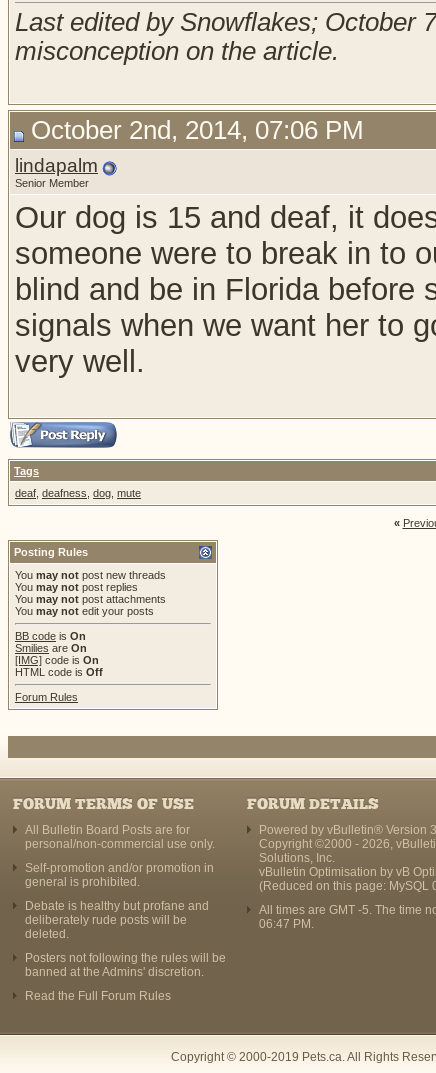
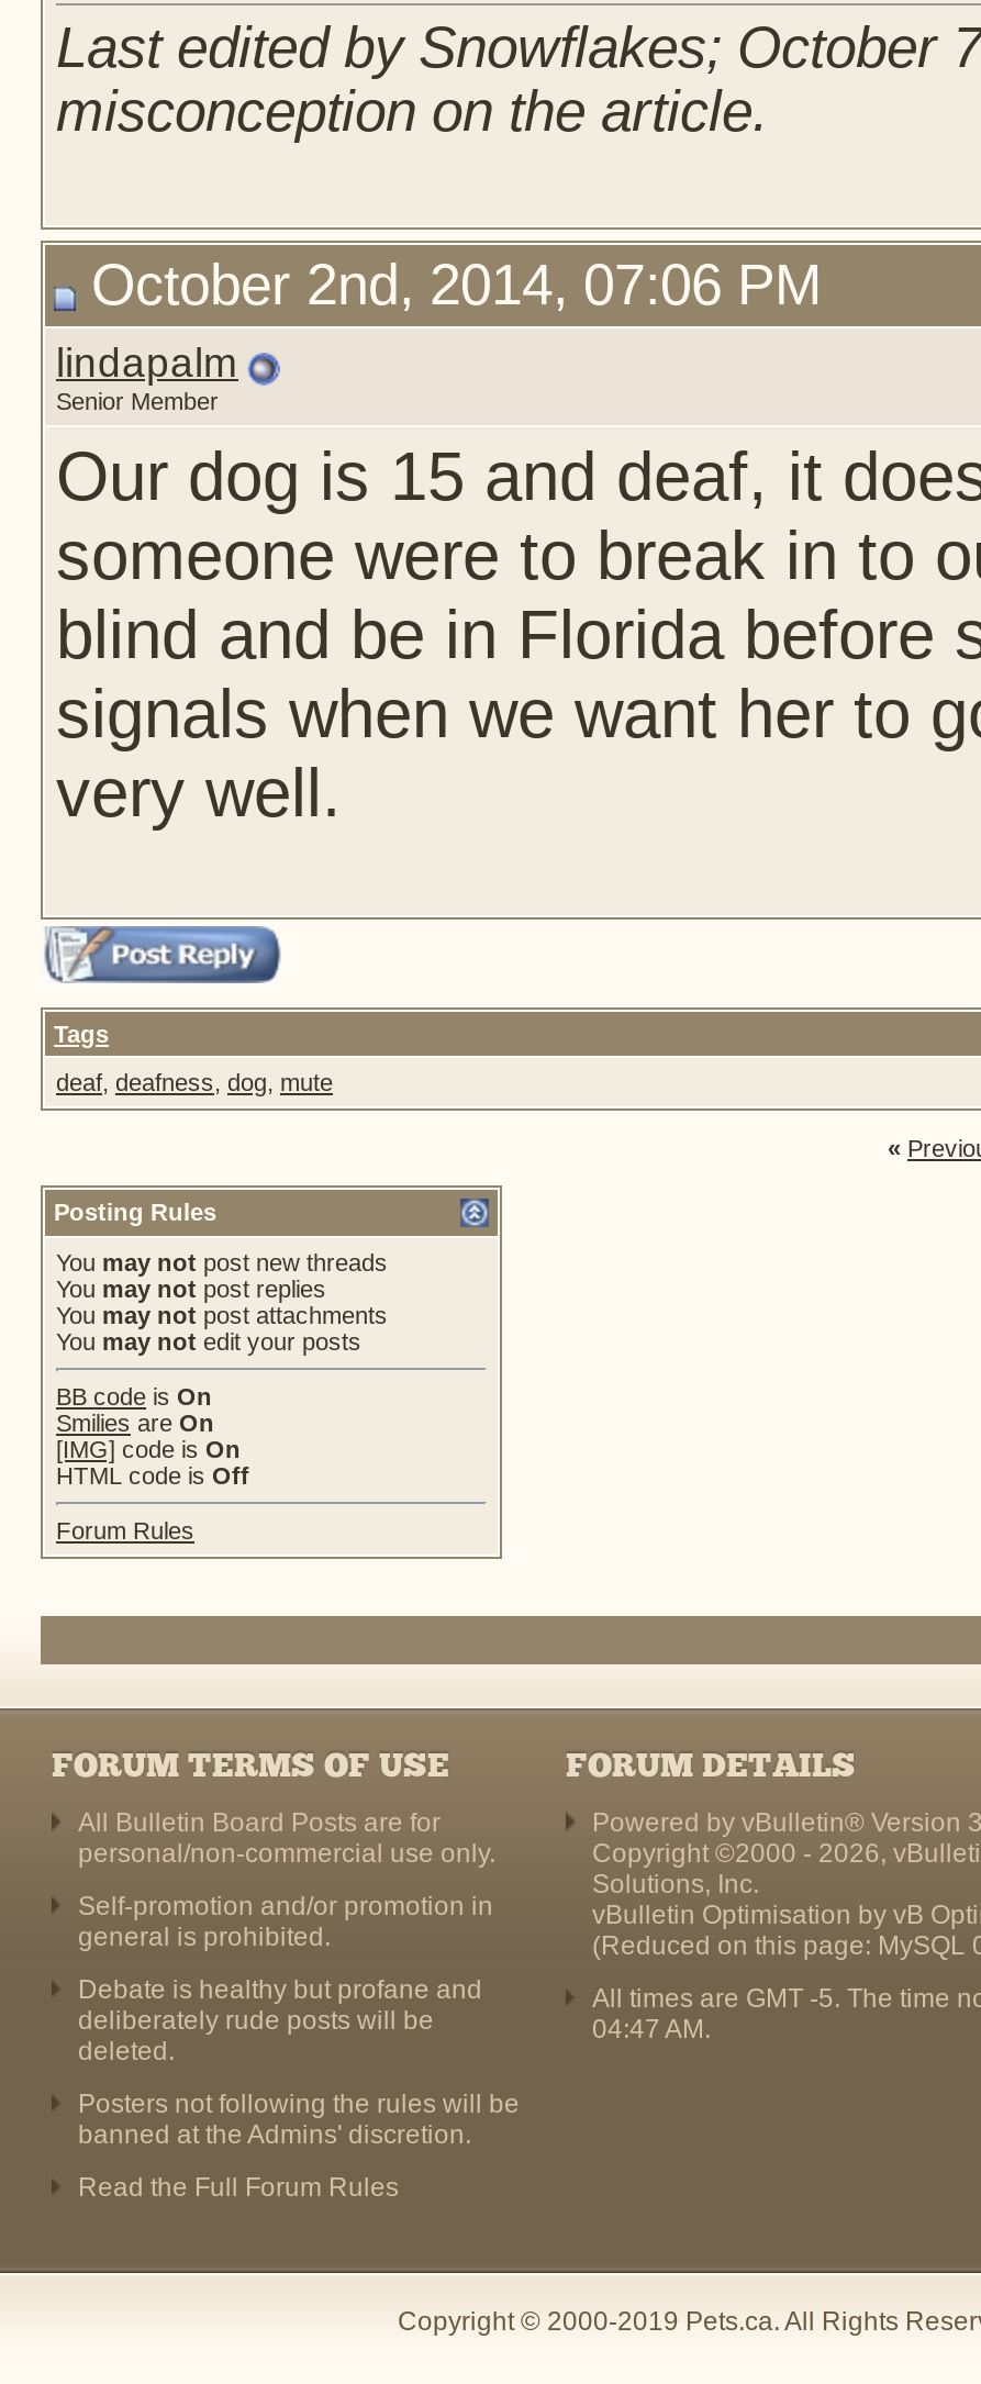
[259,917,314,931] 06:47 PM. -> [592,2014,711,2045] 04:47 AM.

